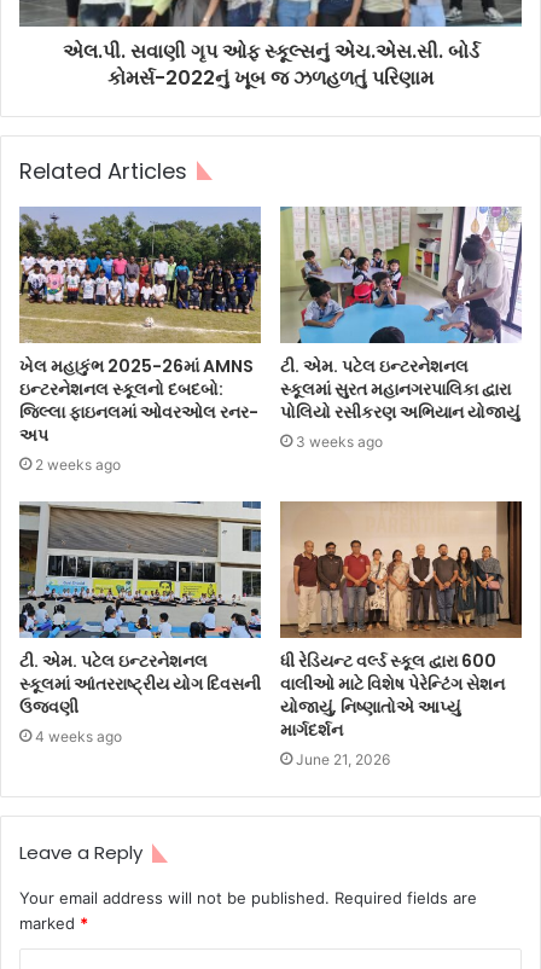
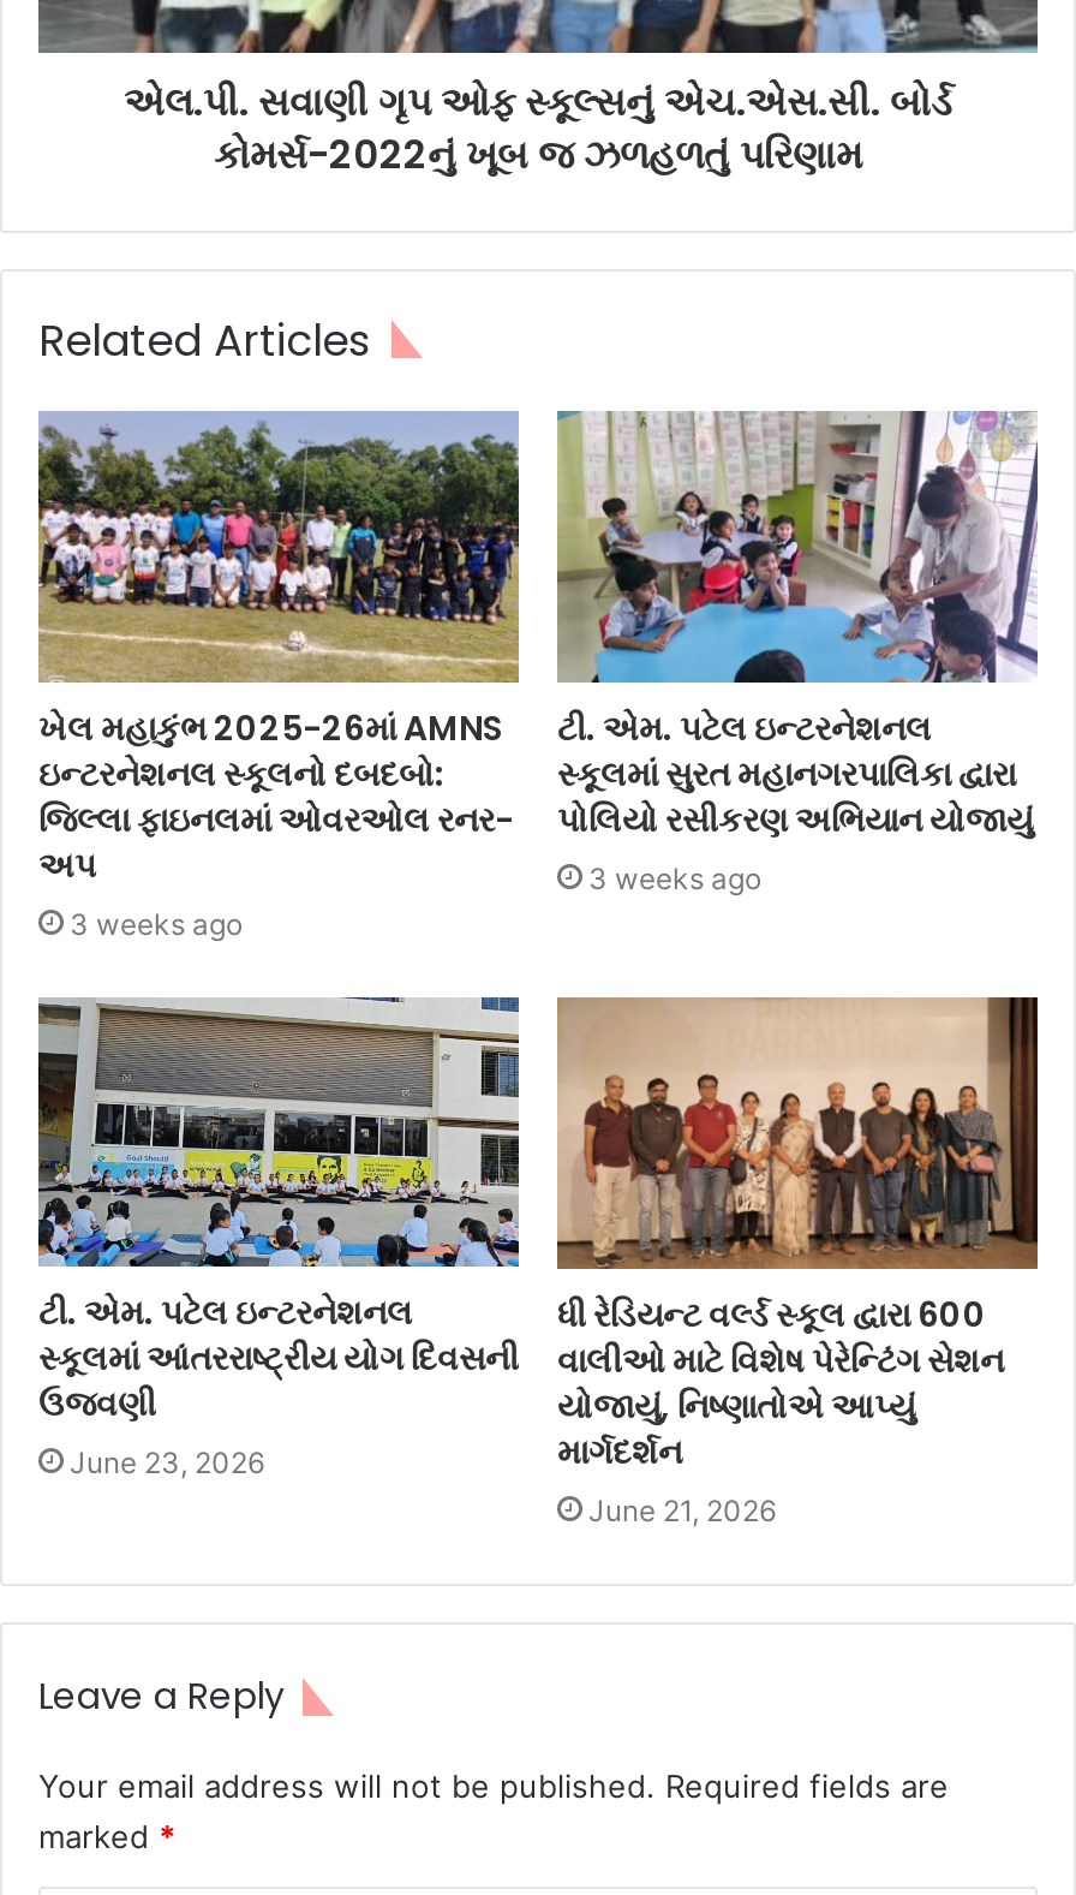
[35,456,121,474] 2 weeks ago -> [70,906,243,942] 3 weeks ago
[35,727,122,745] 4 weeks ago -> [70,1446,264,1482] June 23, 2026

